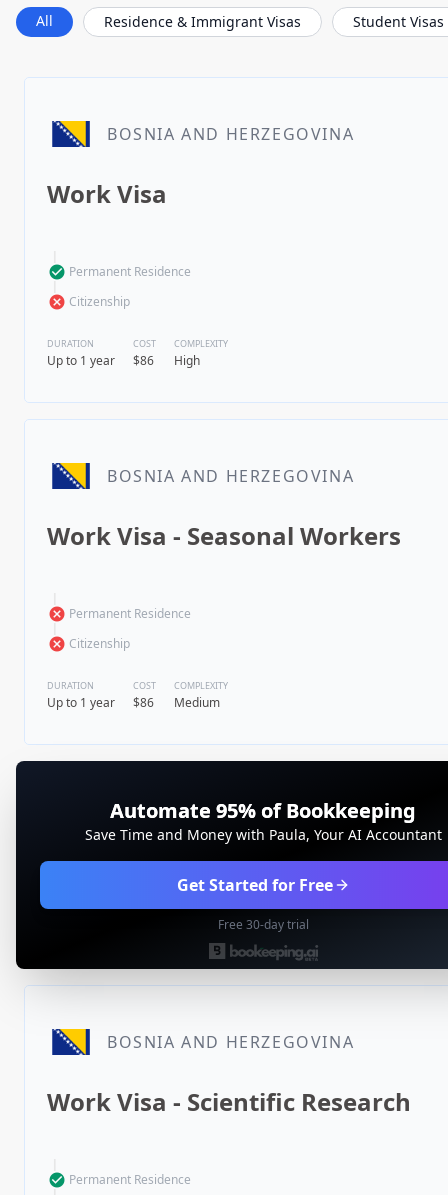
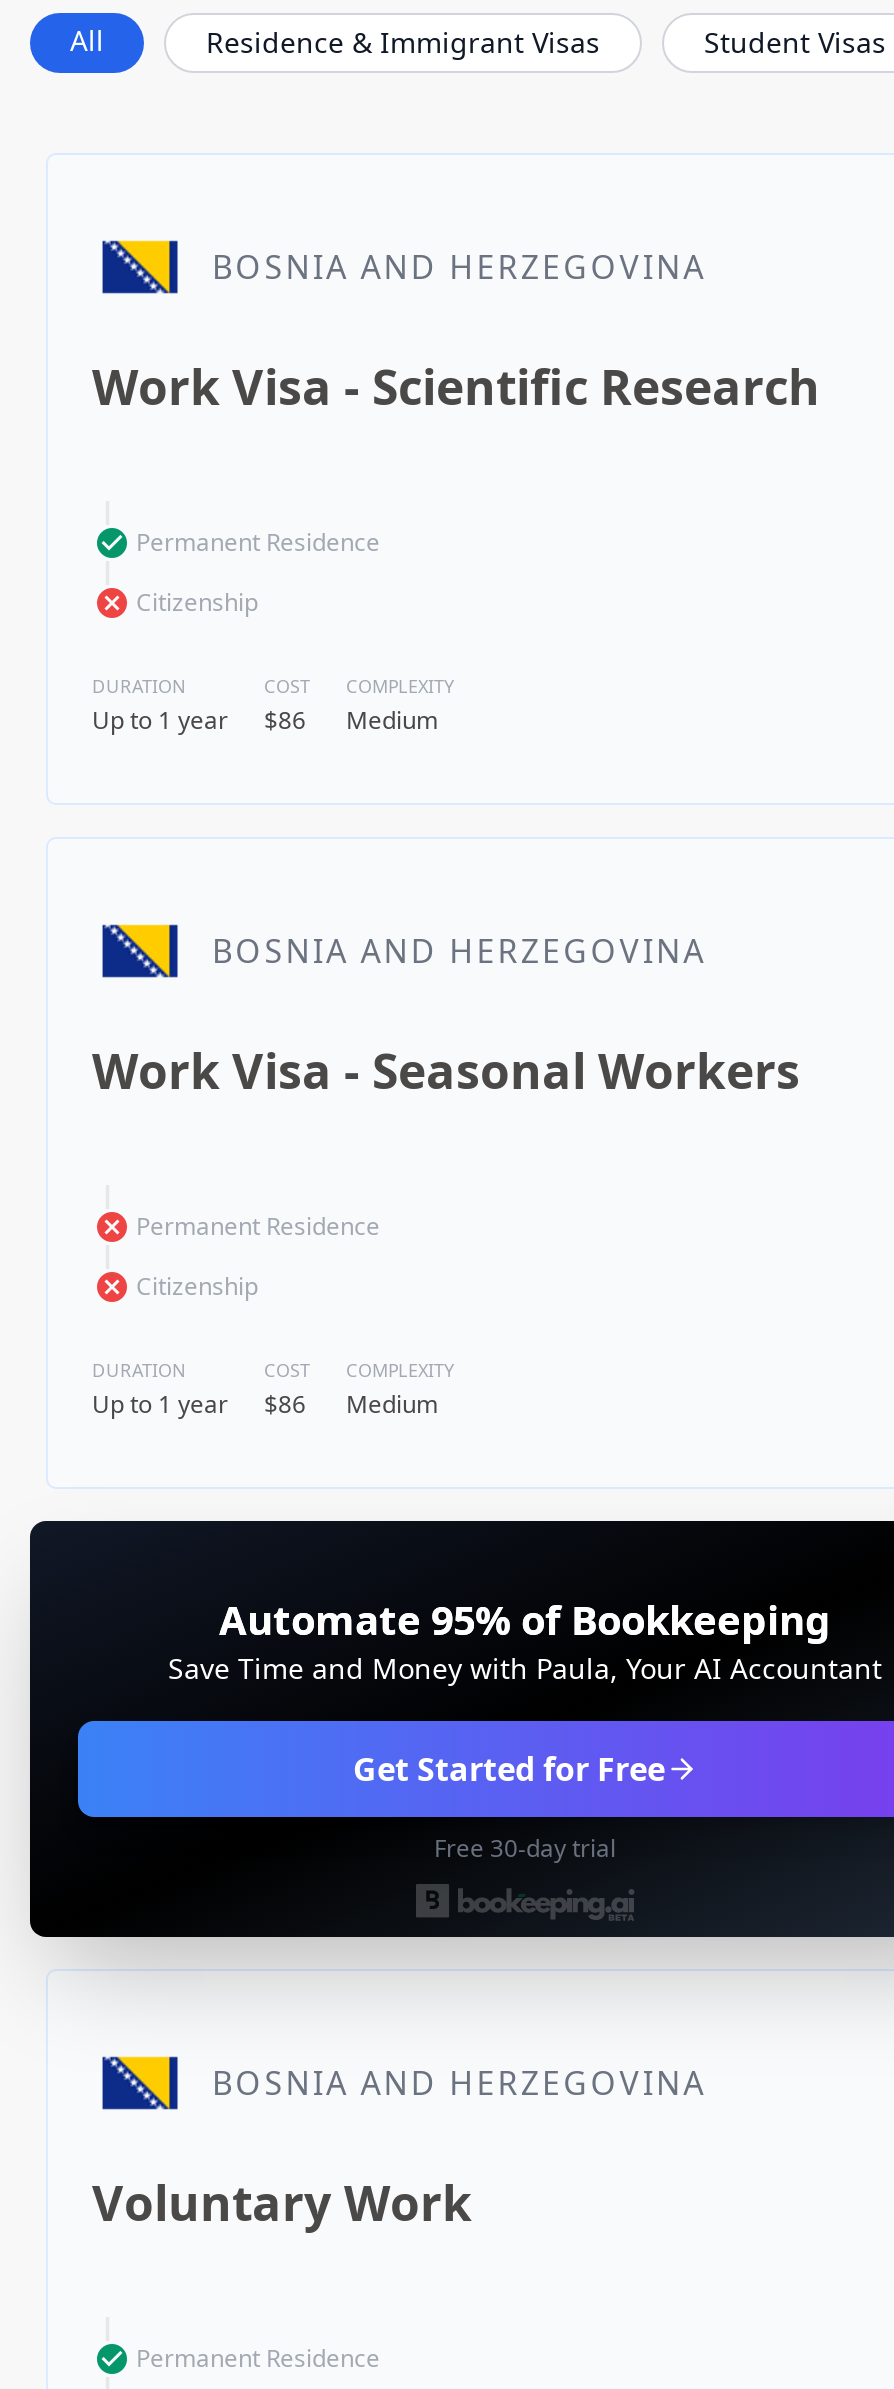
[47,177,167,210] Work Visa -> none
[174,352,200,369] High -> [346,704,438,738] Medium
none -> [92,2170,472,2236] Voluntary Work
moved [47,1085,411,1118] -> [92,354,820,420]: Work Visa - Scientific Research

